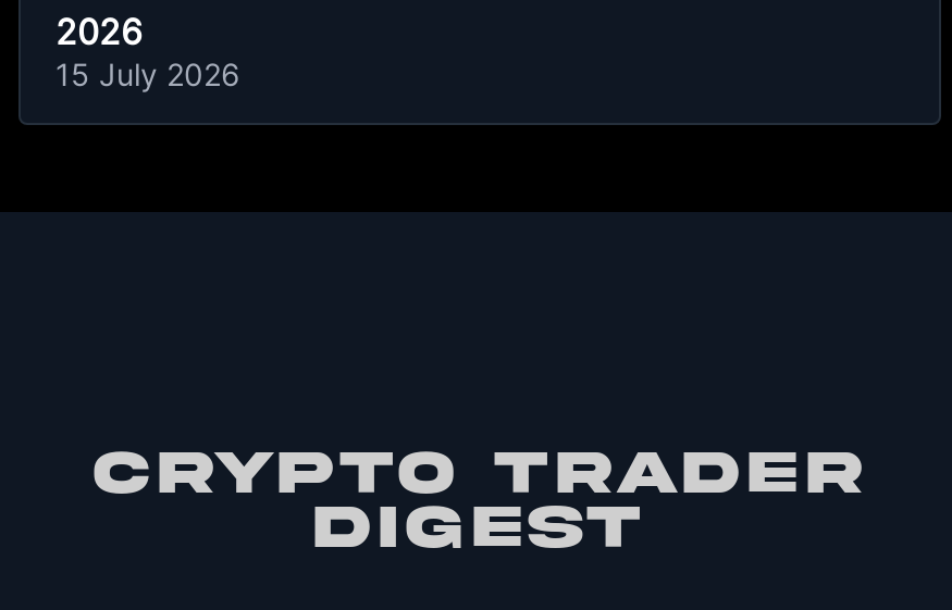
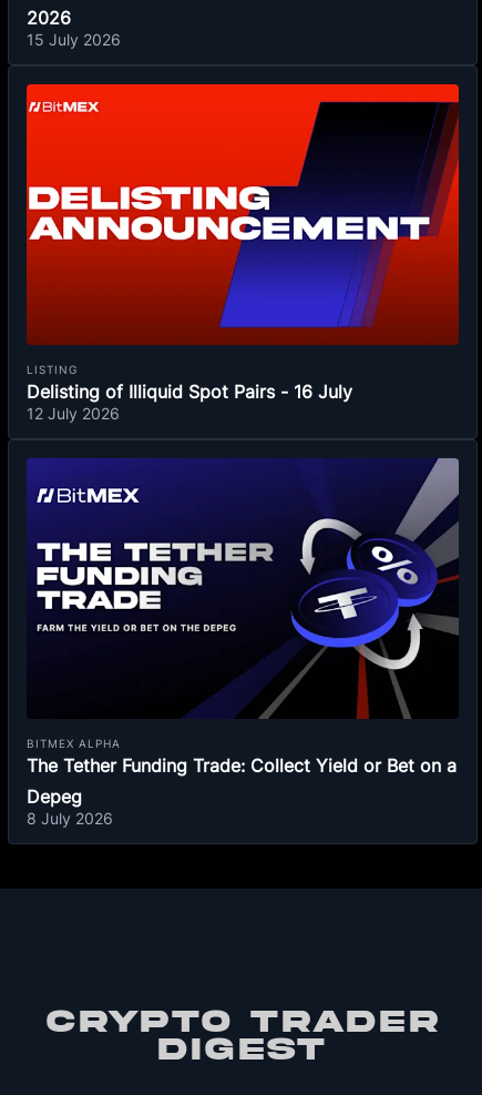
none -> [25,83,460,423] [image] | LISTING | Delisting of Illiquid Spot Pairs - 16 July | 12 July 2026
none -> [27,457,460,828] [image] | BITMEX ALPHA | The Tether Funding Trade: Collect Yield or Bet on a | Depeg | 8 July 2026

